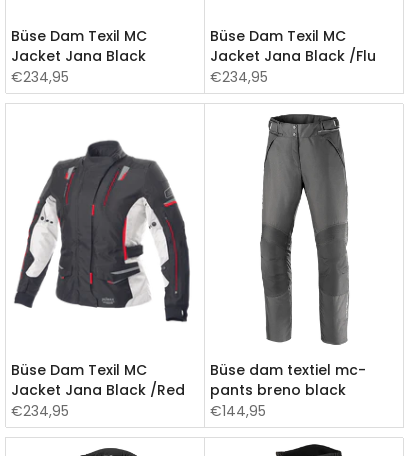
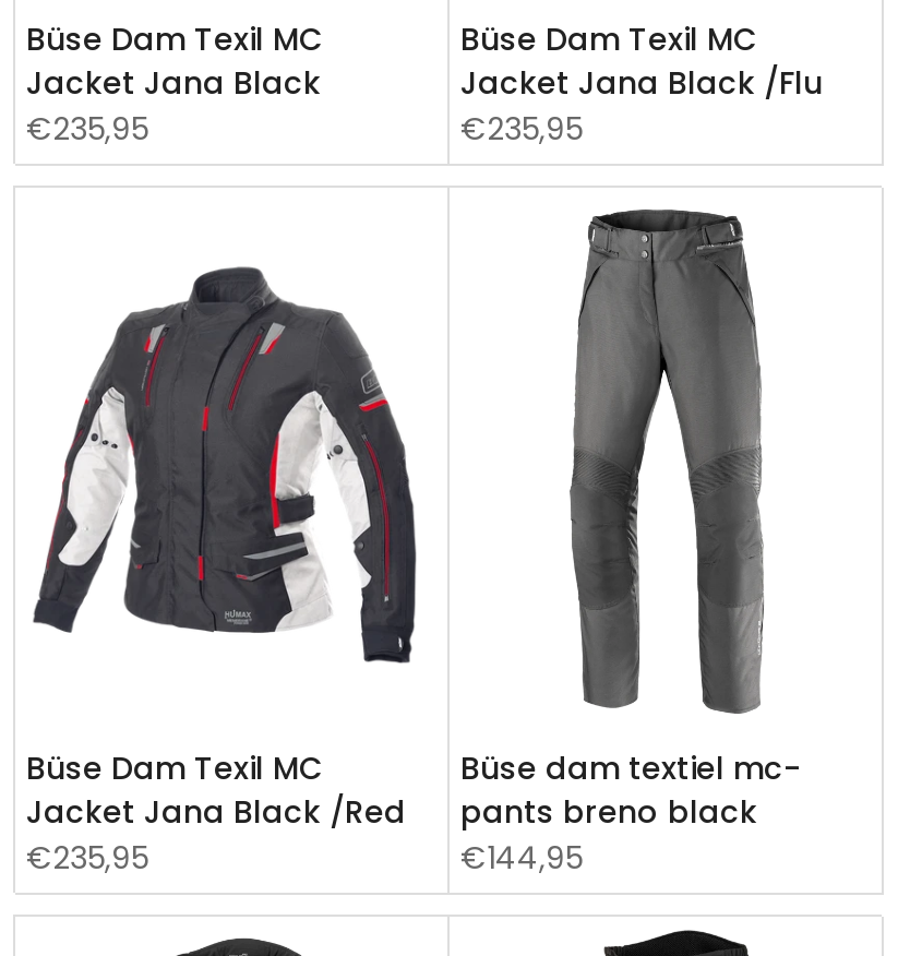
[11,66,69,86] €234,95 -> [26,106,148,150] €235,95
[210,66,268,86] €234,95 -> [460,106,583,150] €235,95
[11,401,69,421] €234,95 -> [26,836,148,880] €235,95

